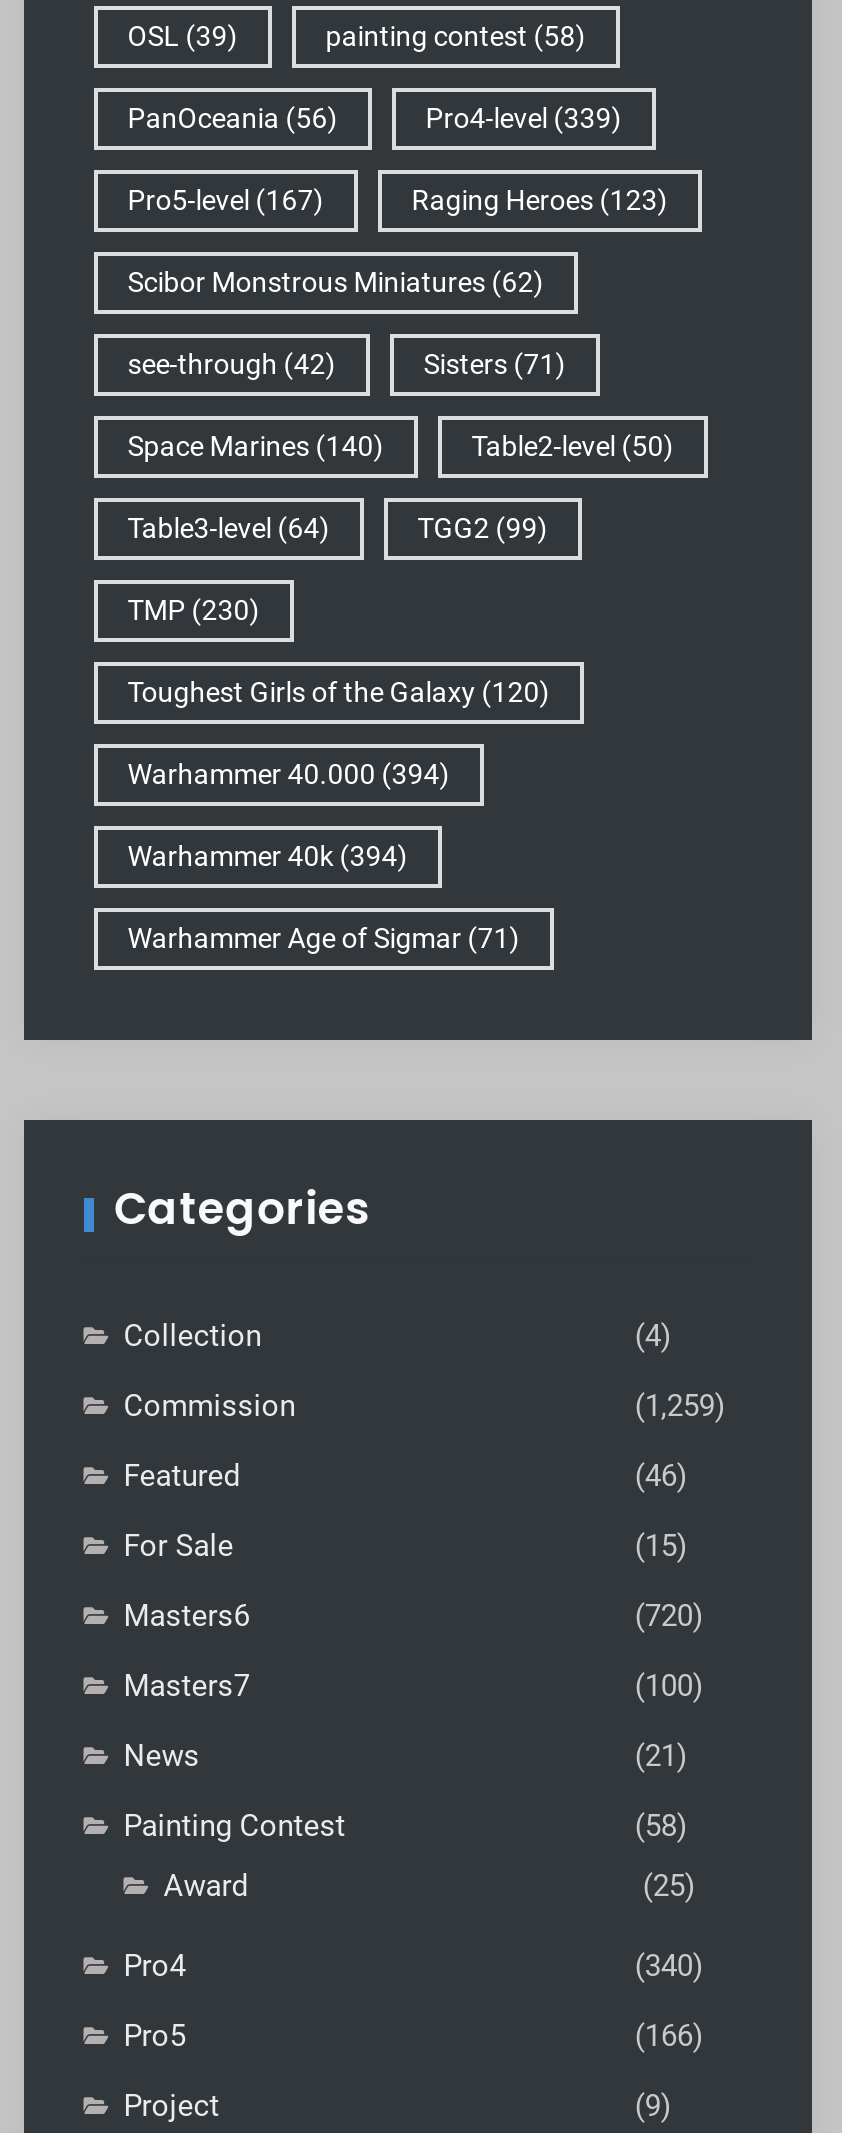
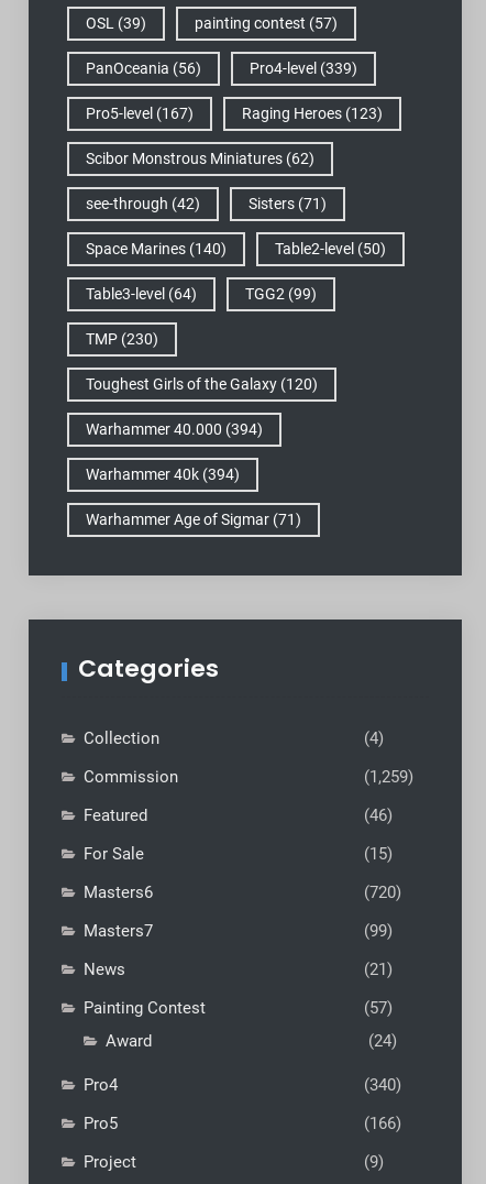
[325,20,585,52] painting contest (58) -> [194,14,337,32] painting contest (57)
[627,1668,703,1704] (100) -> [360,921,393,941] (99)
[627,1808,687,1844] (58) -> [360,998,393,1018] (57)
[635,1868,695,1904] (25) -> [364,1031,397,1051] (24)

